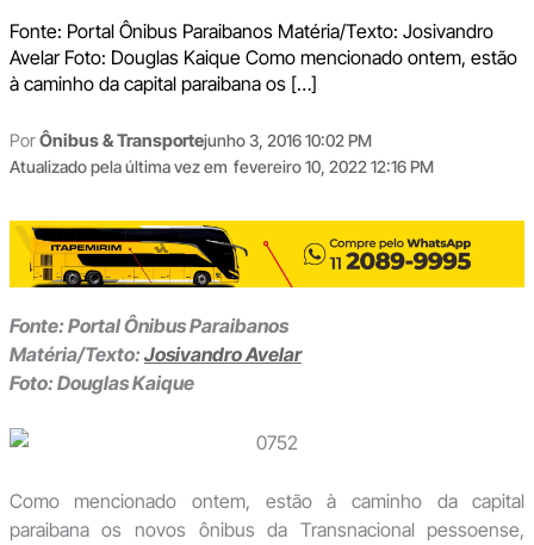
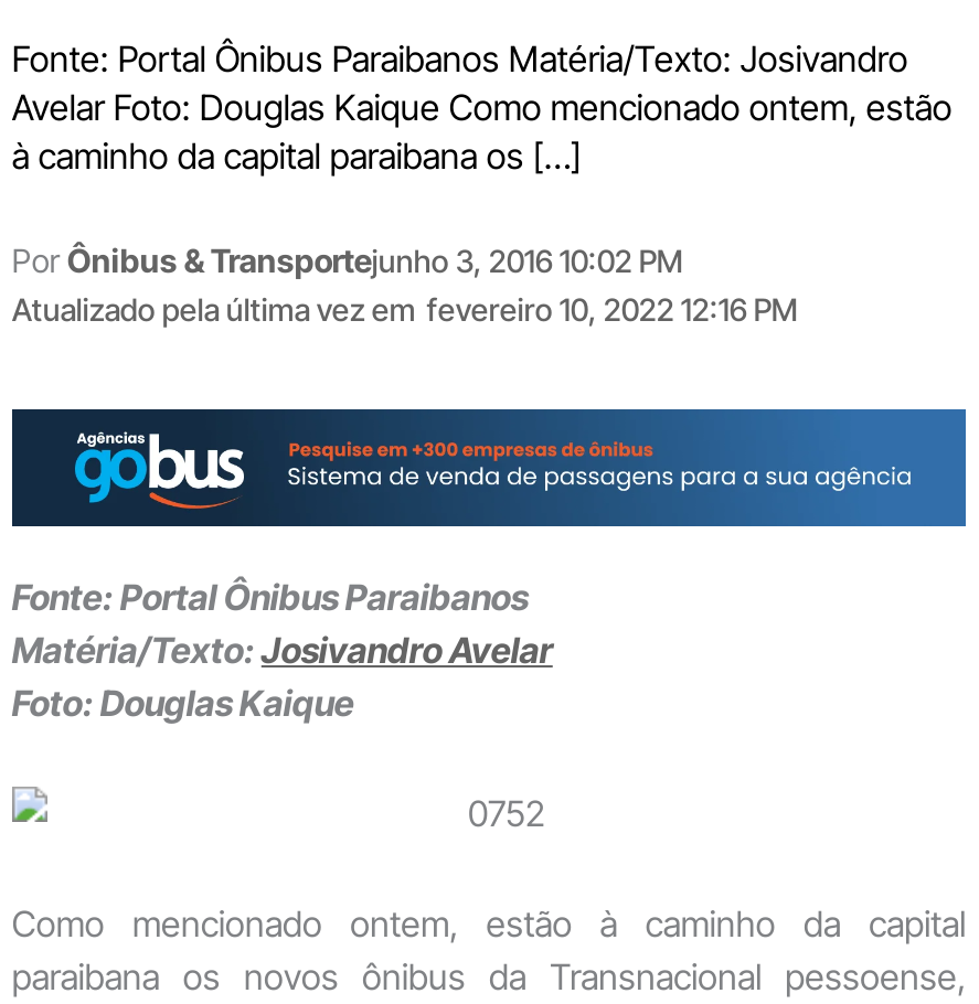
[8,219,526,289] [image] -> [10,407,968,528] [image]

